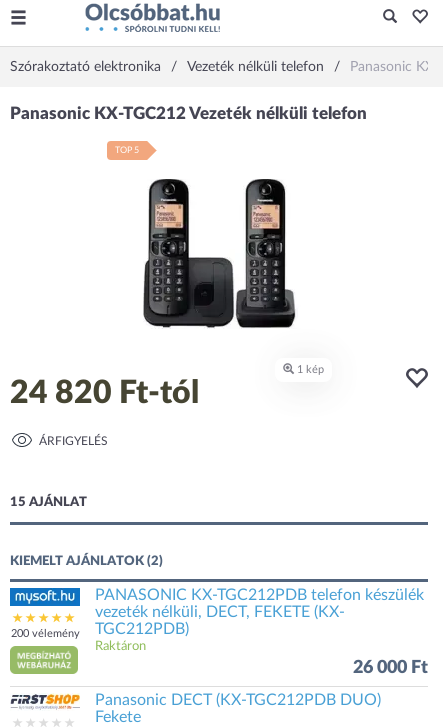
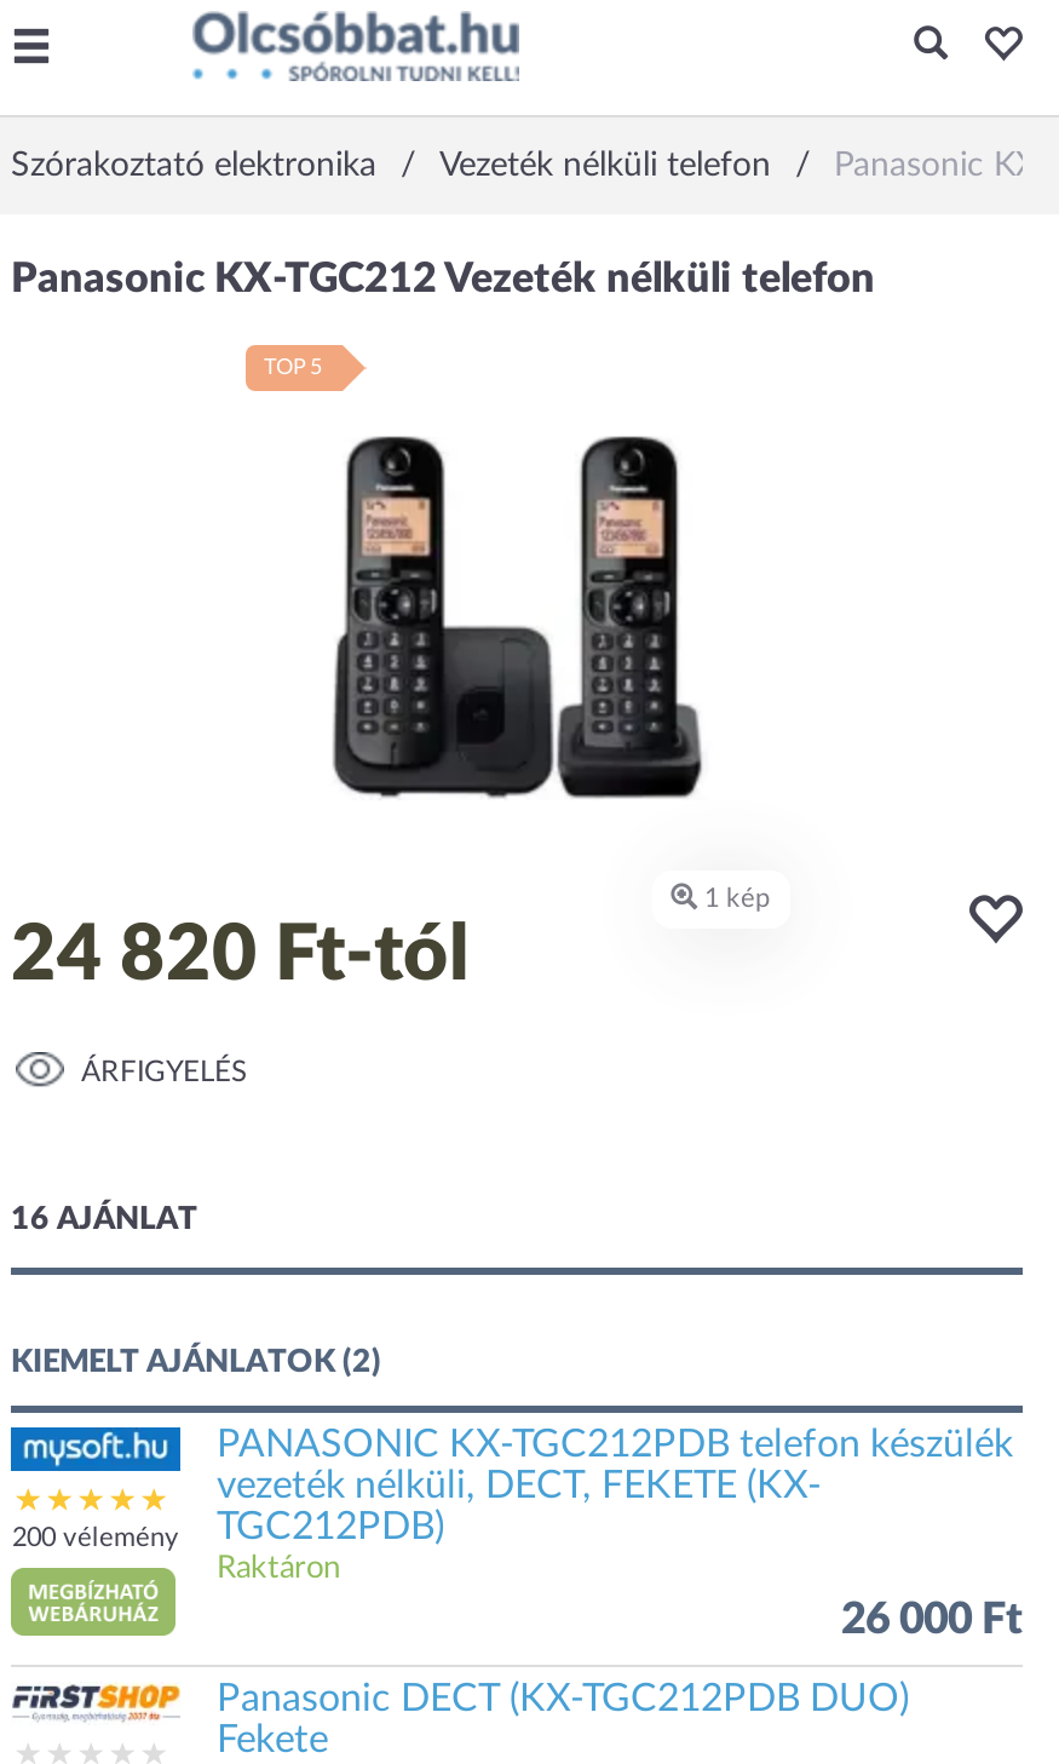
[10,496,87,509] 15 AJÁNLAT -> [11,1205,197,1236] 16 AJÁNLAT

